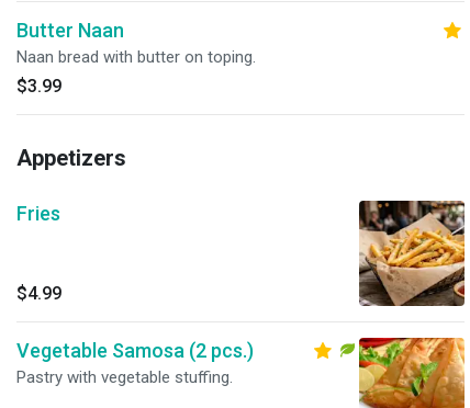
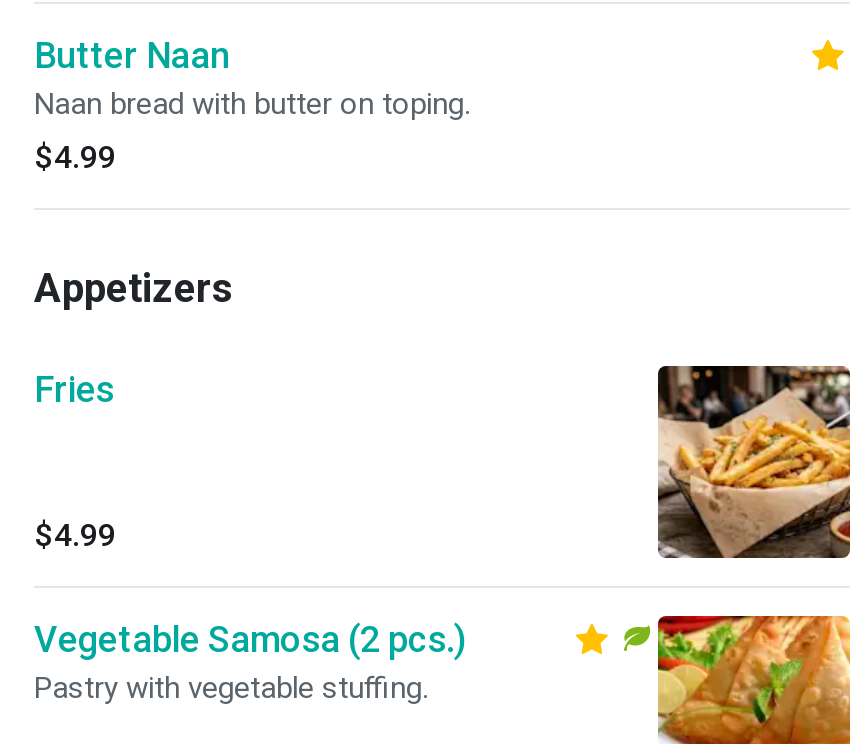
[16,76,61,97] $3.99 -> [34,138,116,176] $4.99

